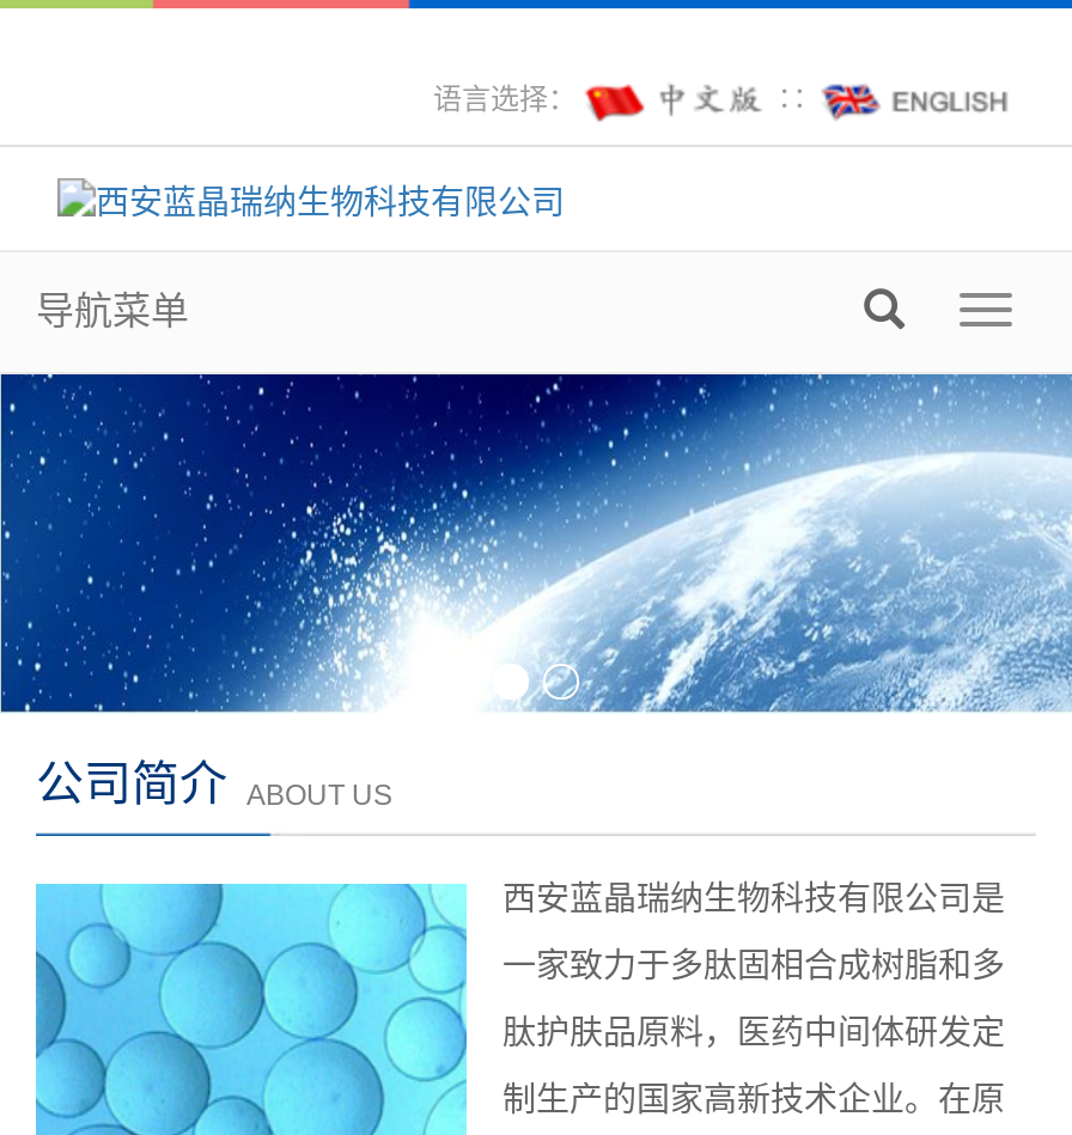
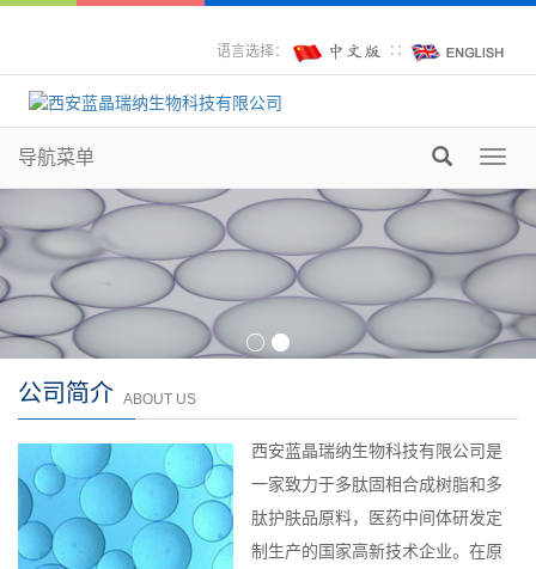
[7,372,1065,714] [image] -> [4,188,532,360] [image]

